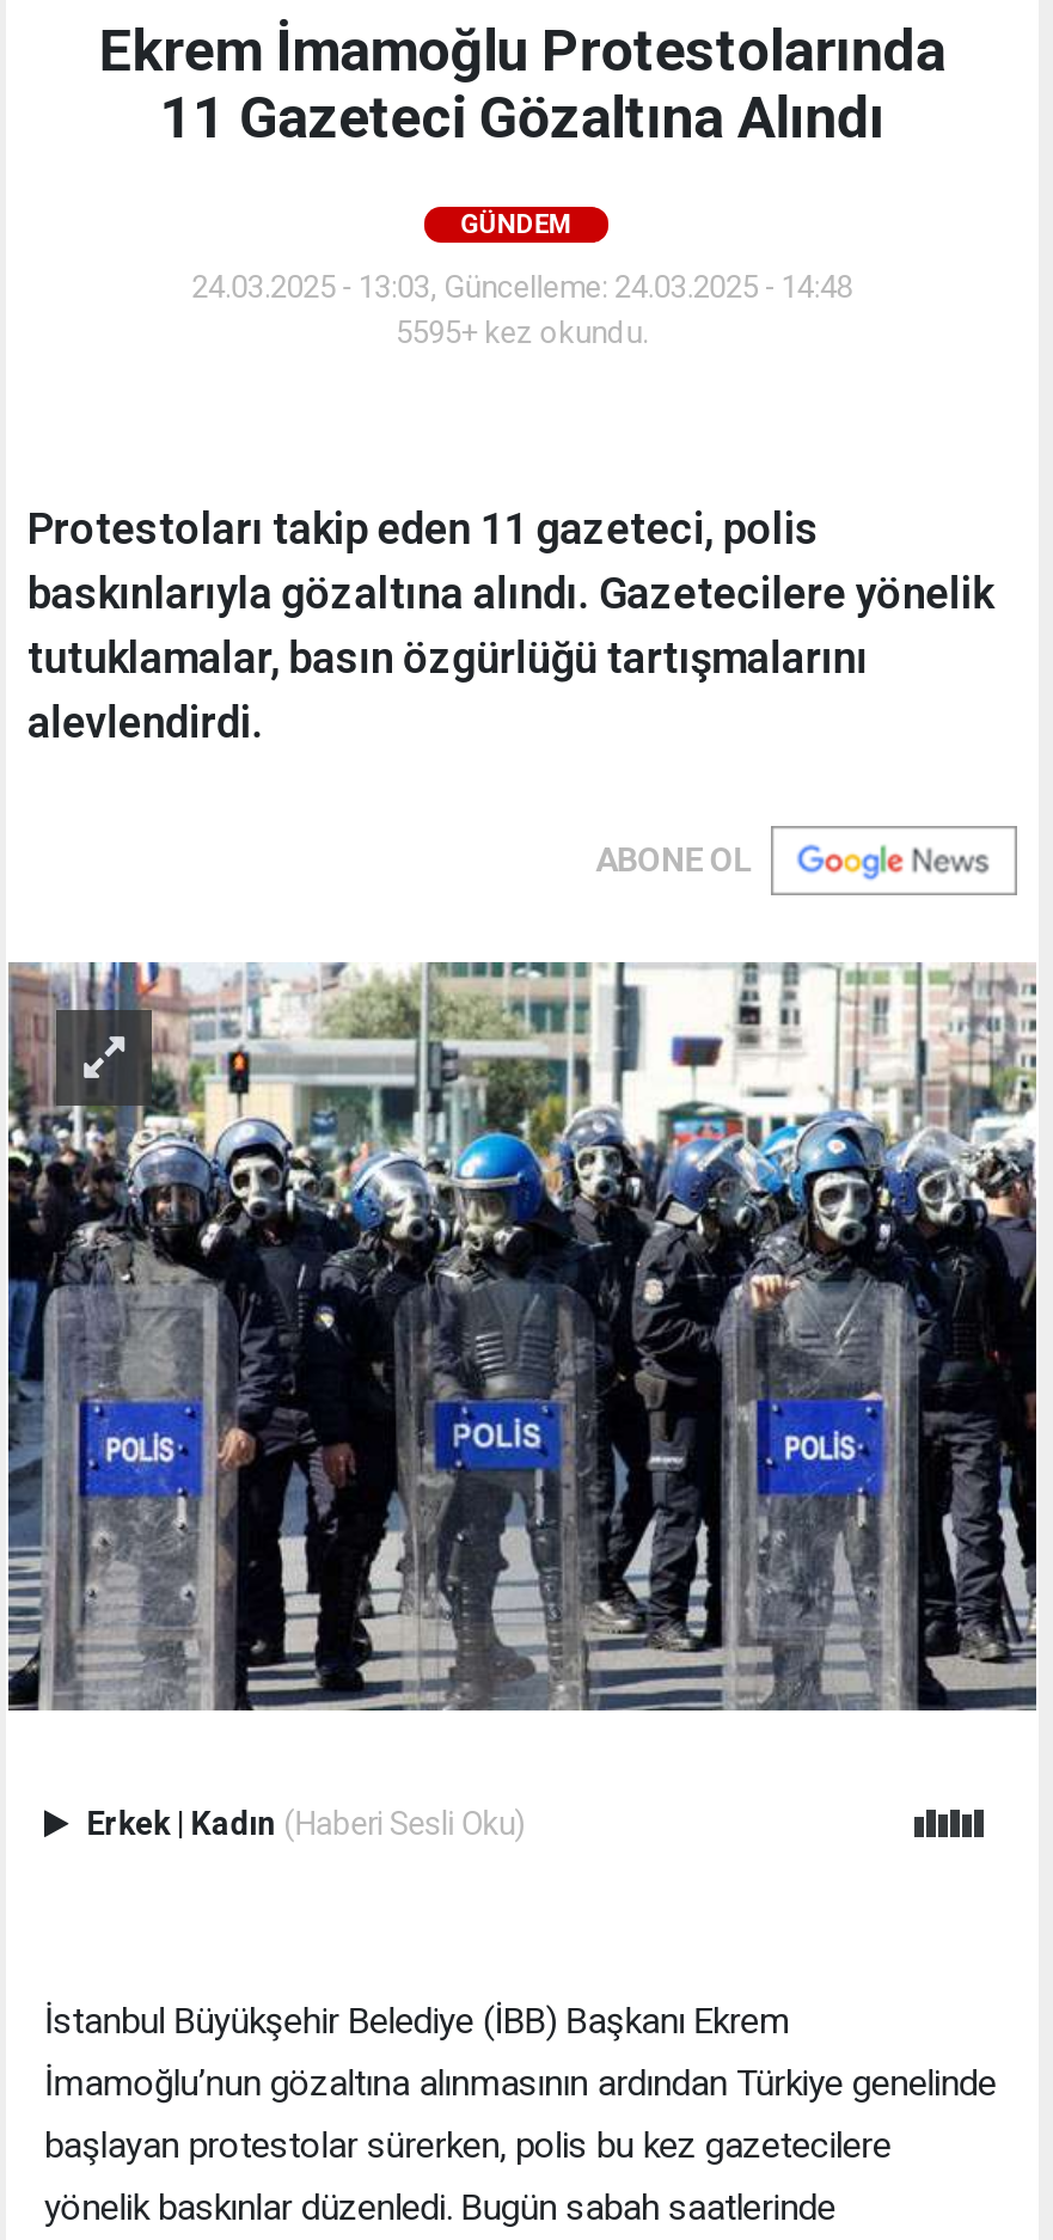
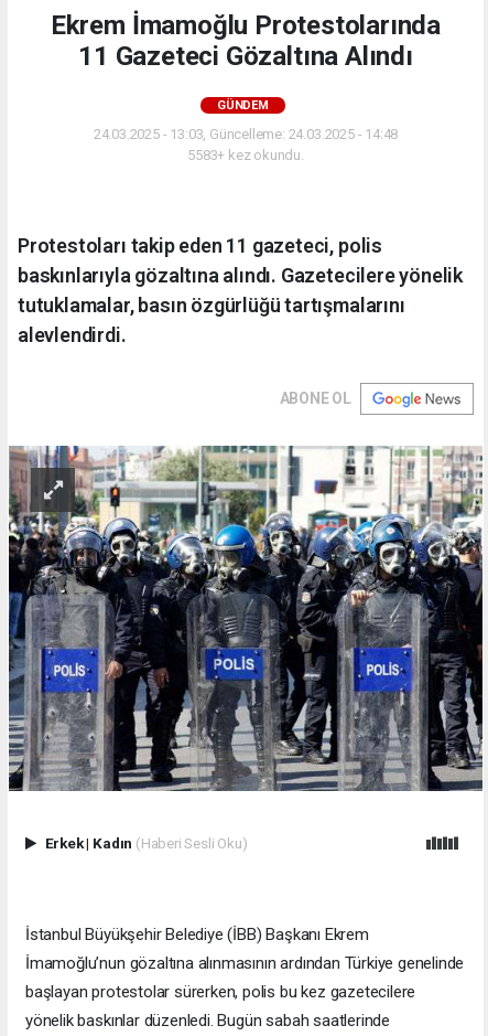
[396,314,649,350] 5595+ kez okundu. -> [187,147,304,163] 5583+ kez okundu.

